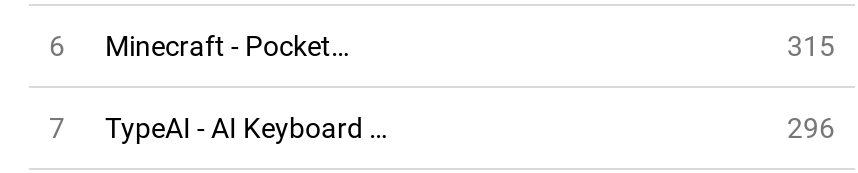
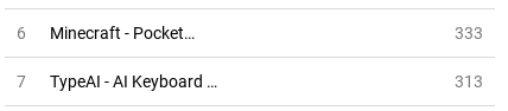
[787,30,835,62] 315 -> [455,24,483,43] 333
[787,112,835,144] 296 -> [455,72,483,91] 313

